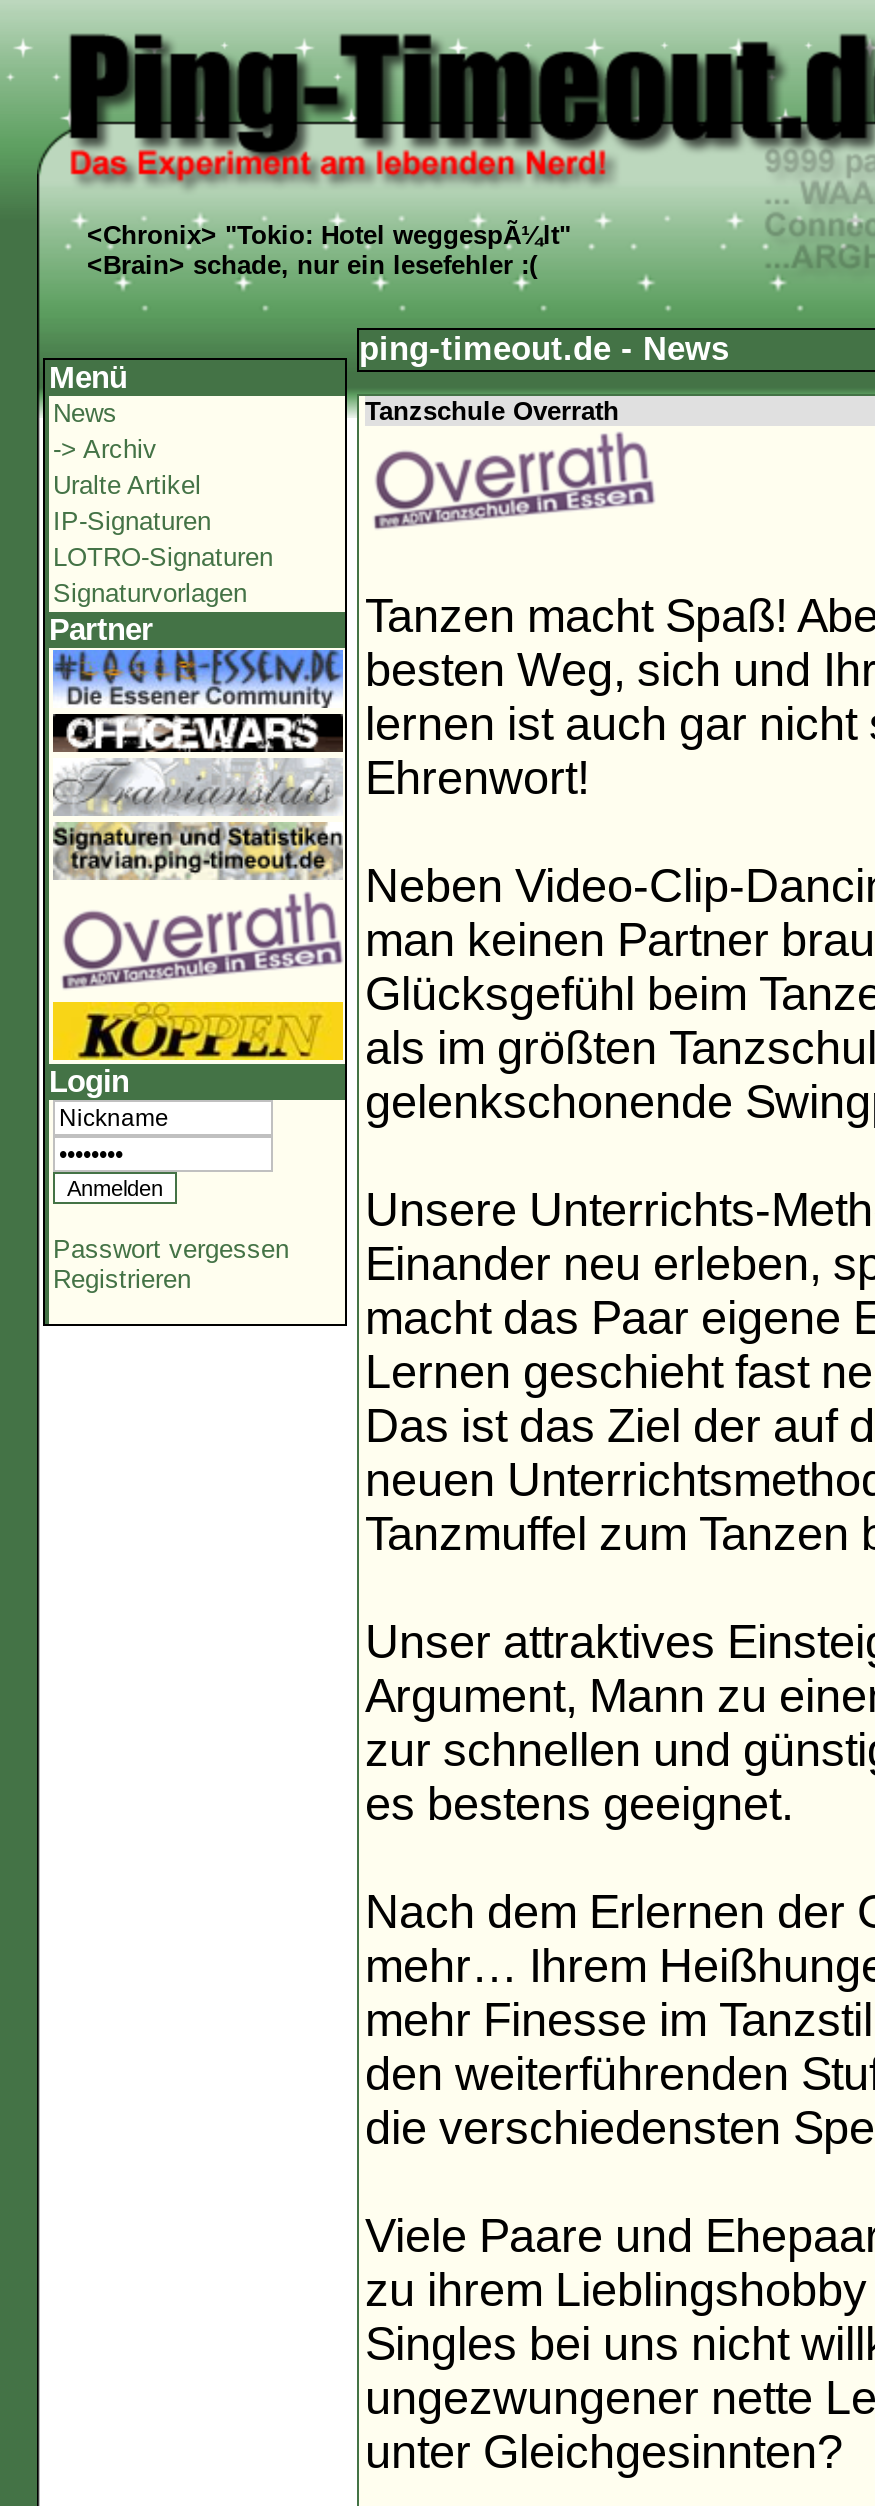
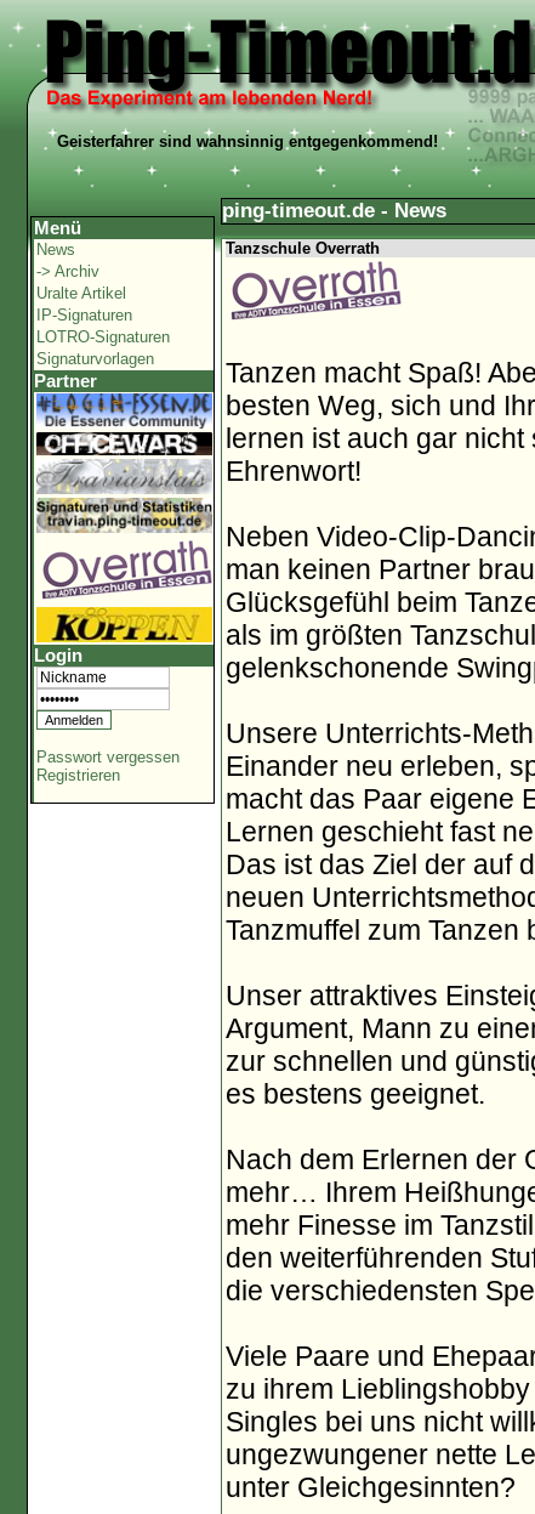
[87,220,571,280] <Chronix> "Tokio: Hotel weggespÃ¼lt" | <Brain> schade, nur ein lesefehler :( -> [57,132,438,151] Geisterfahrer sind wahnsinnig entgegenkommend!

